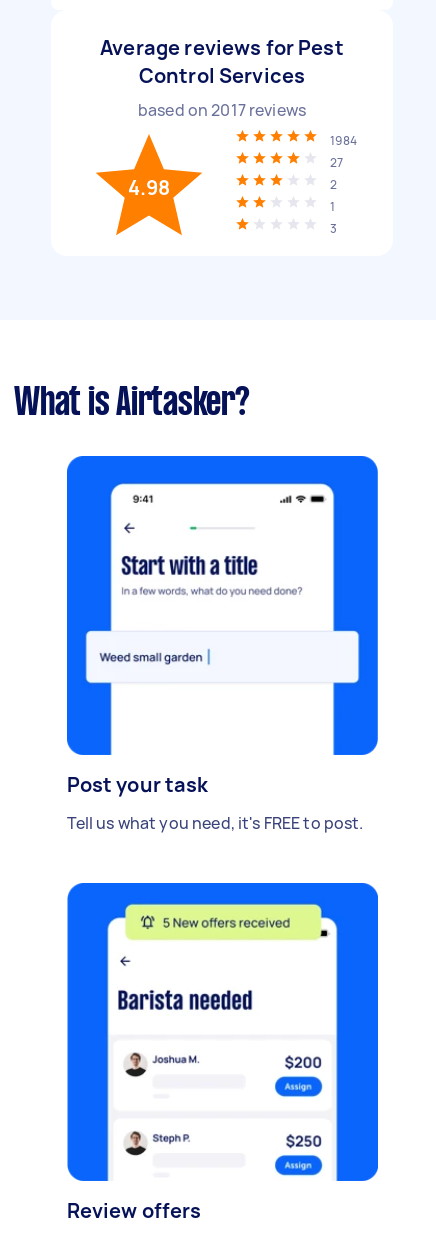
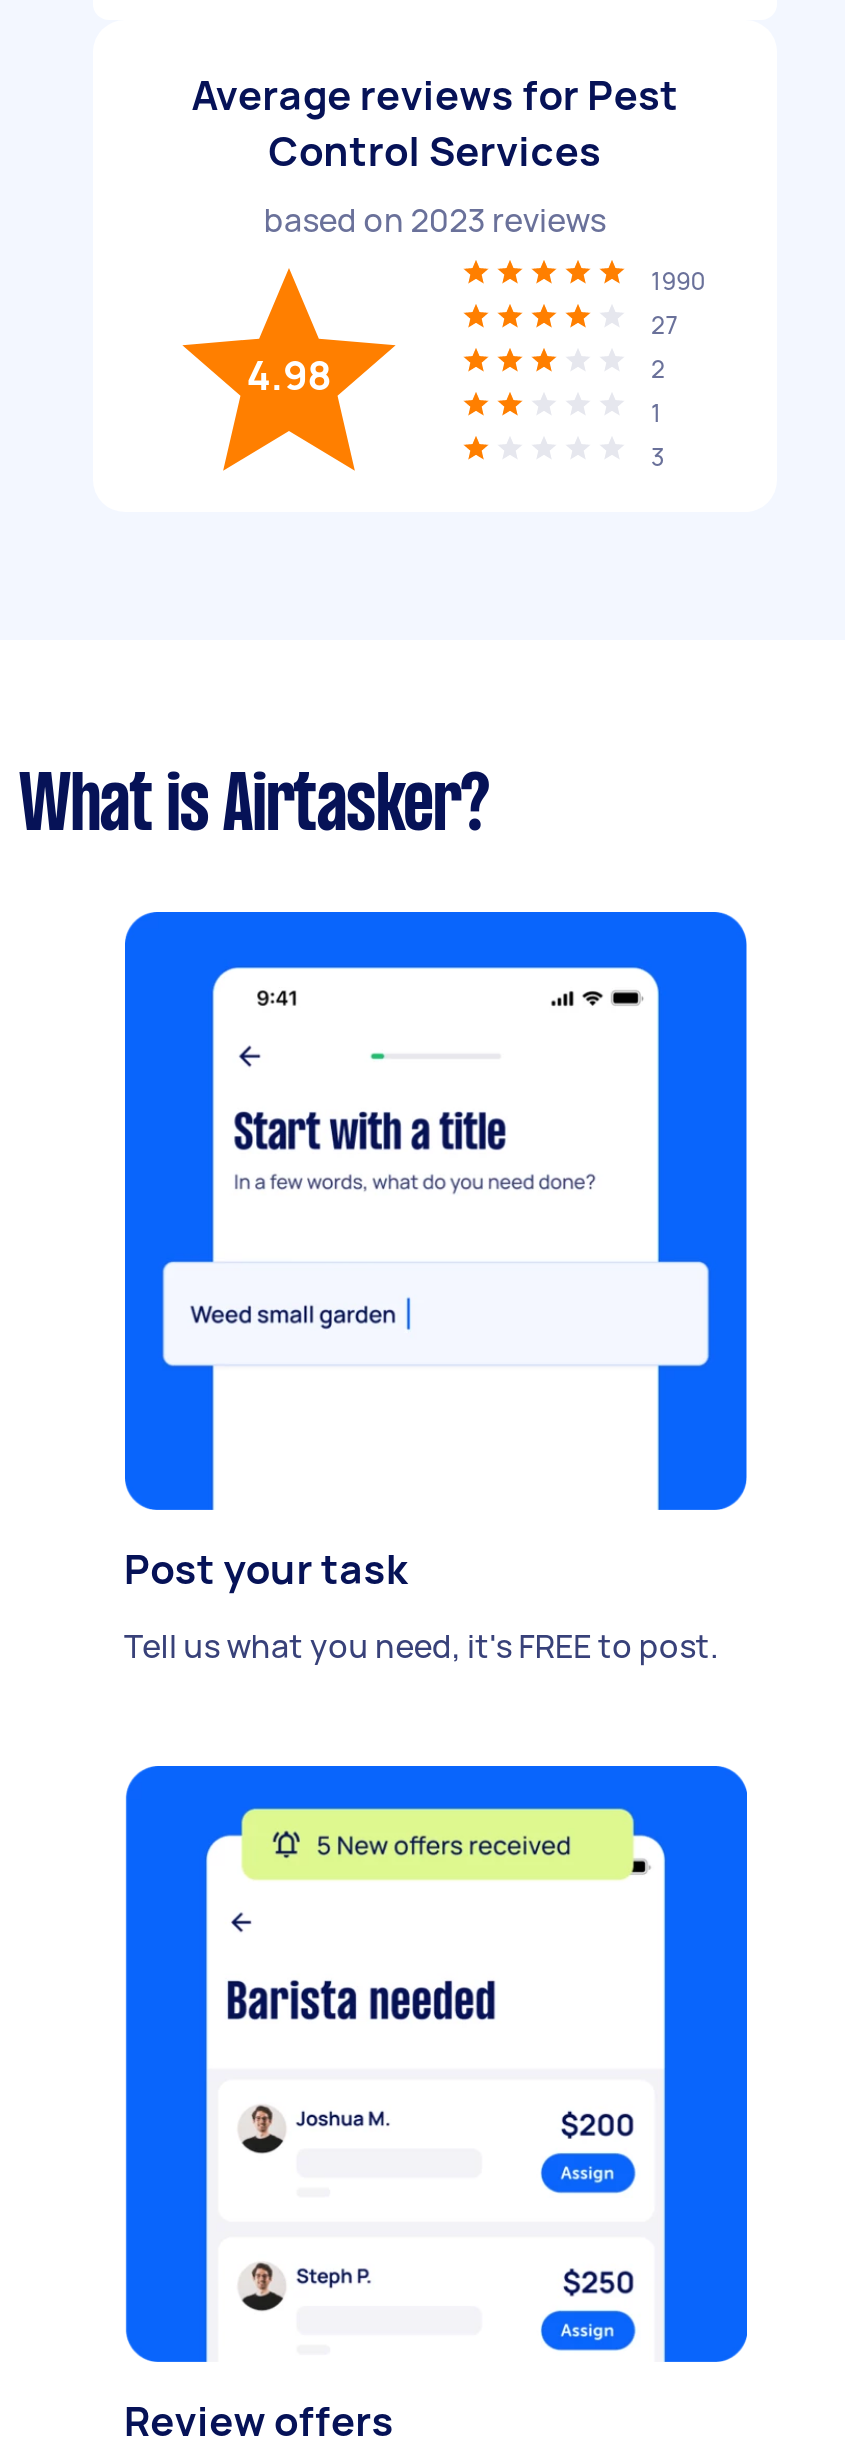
[138,99,306,121] based on 2017 reviews -> [264,198,606,242] based on 2023 reviews
[330,132,357,149] 1984 -> [651,264,707,298] 1990

